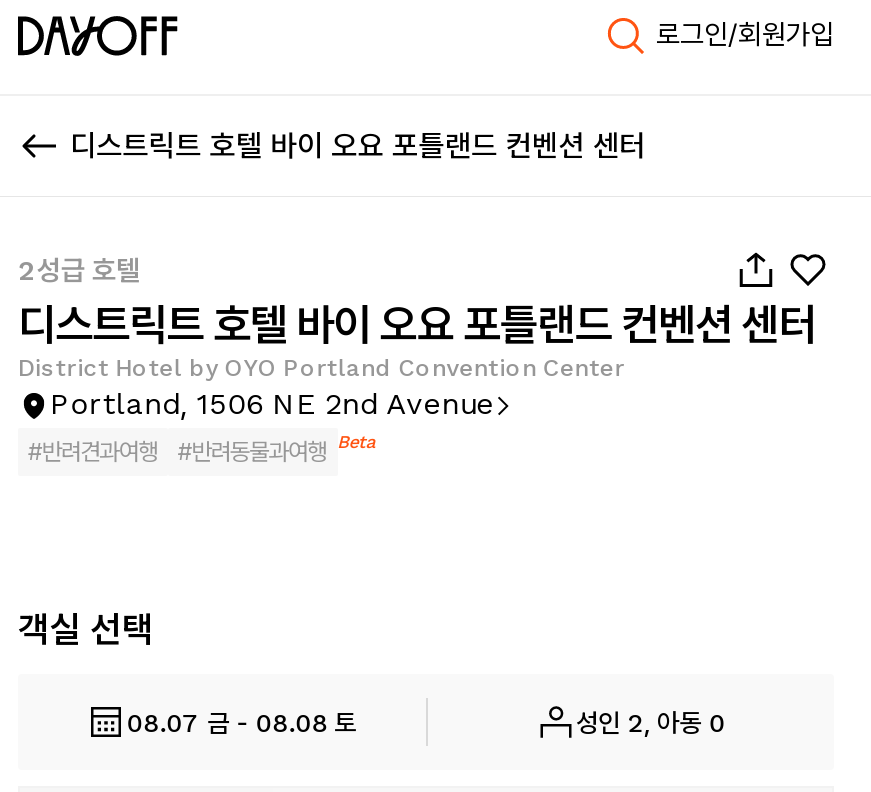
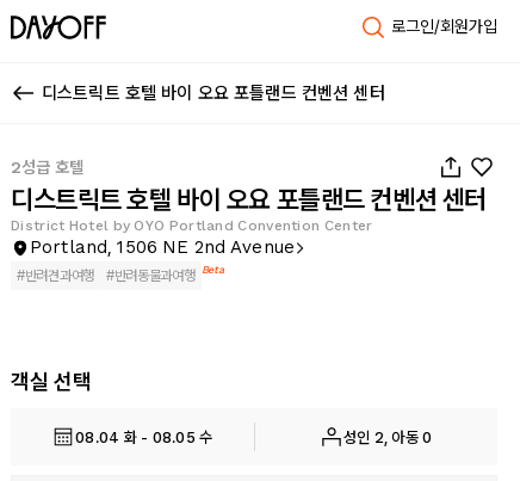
[126,707,357,737] 08.07 금 - 08.08 토 -> [75,428,213,446] 08.04 화 - 08.05 수

